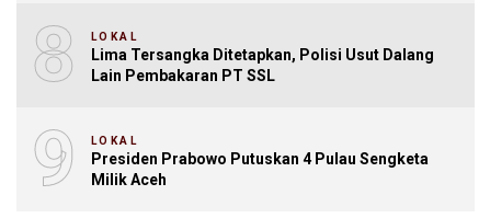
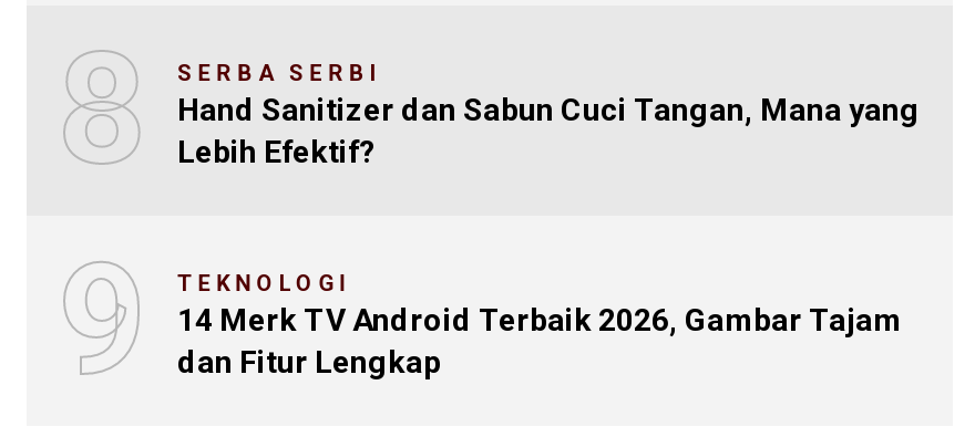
[91,30,434,84] LOKAL | Lima Tersangka Ditetapkan, Polisi Usut Dalang | Lain Pembakaran PT SSL -> [177,60,920,168] SERBA SERBI | Hand Sanitizer dan Sabun Cuci Tangan, Mana yang | Lebih Efektif?
[91,134,429,188] LOKAL | Presiden Prabowo Putuskan 4 Pulau Sengketa | Milik Aceh -> [177,270,902,379] TEKNOLOGI | 14 Merk TV Android Terbaik 2026, Gambar Tajam | dan Fitur Lengkap

